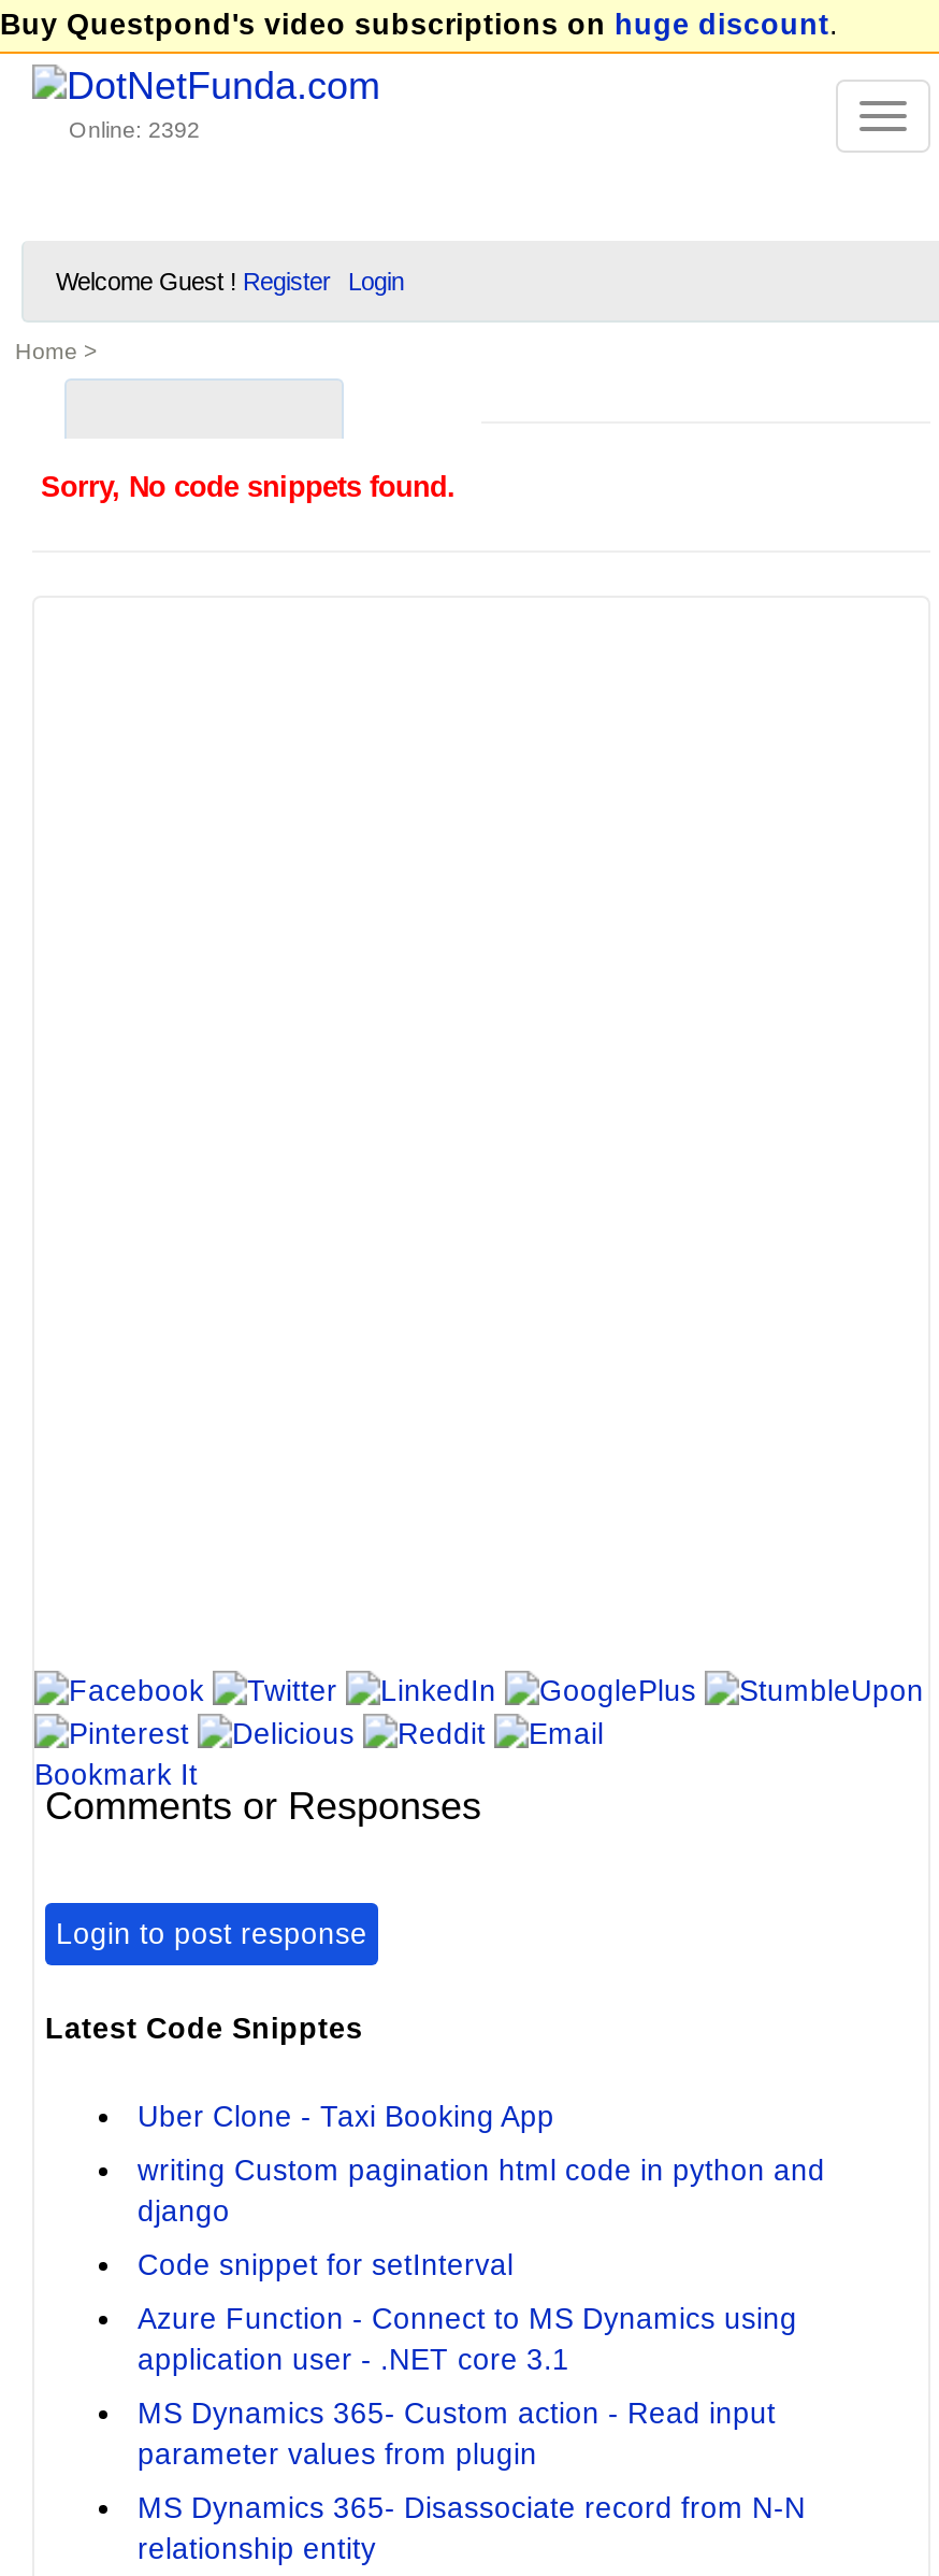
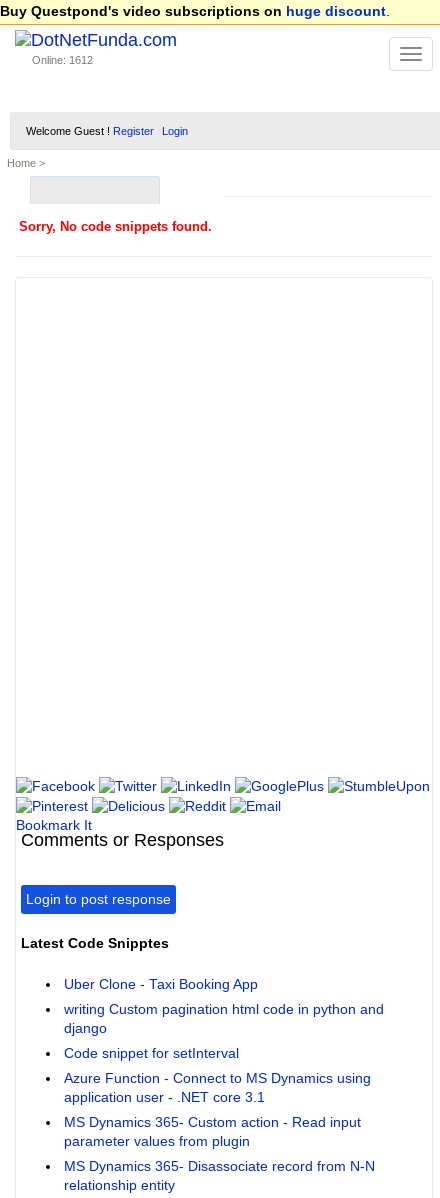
[69,117,200,142] Online: 2392 -> [32,54,93,66] Online: 1612

